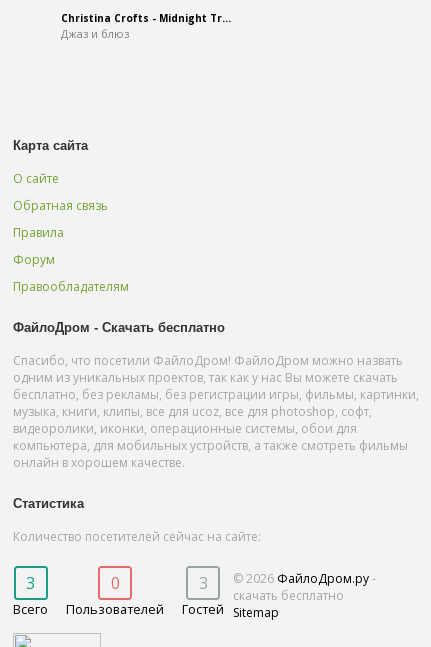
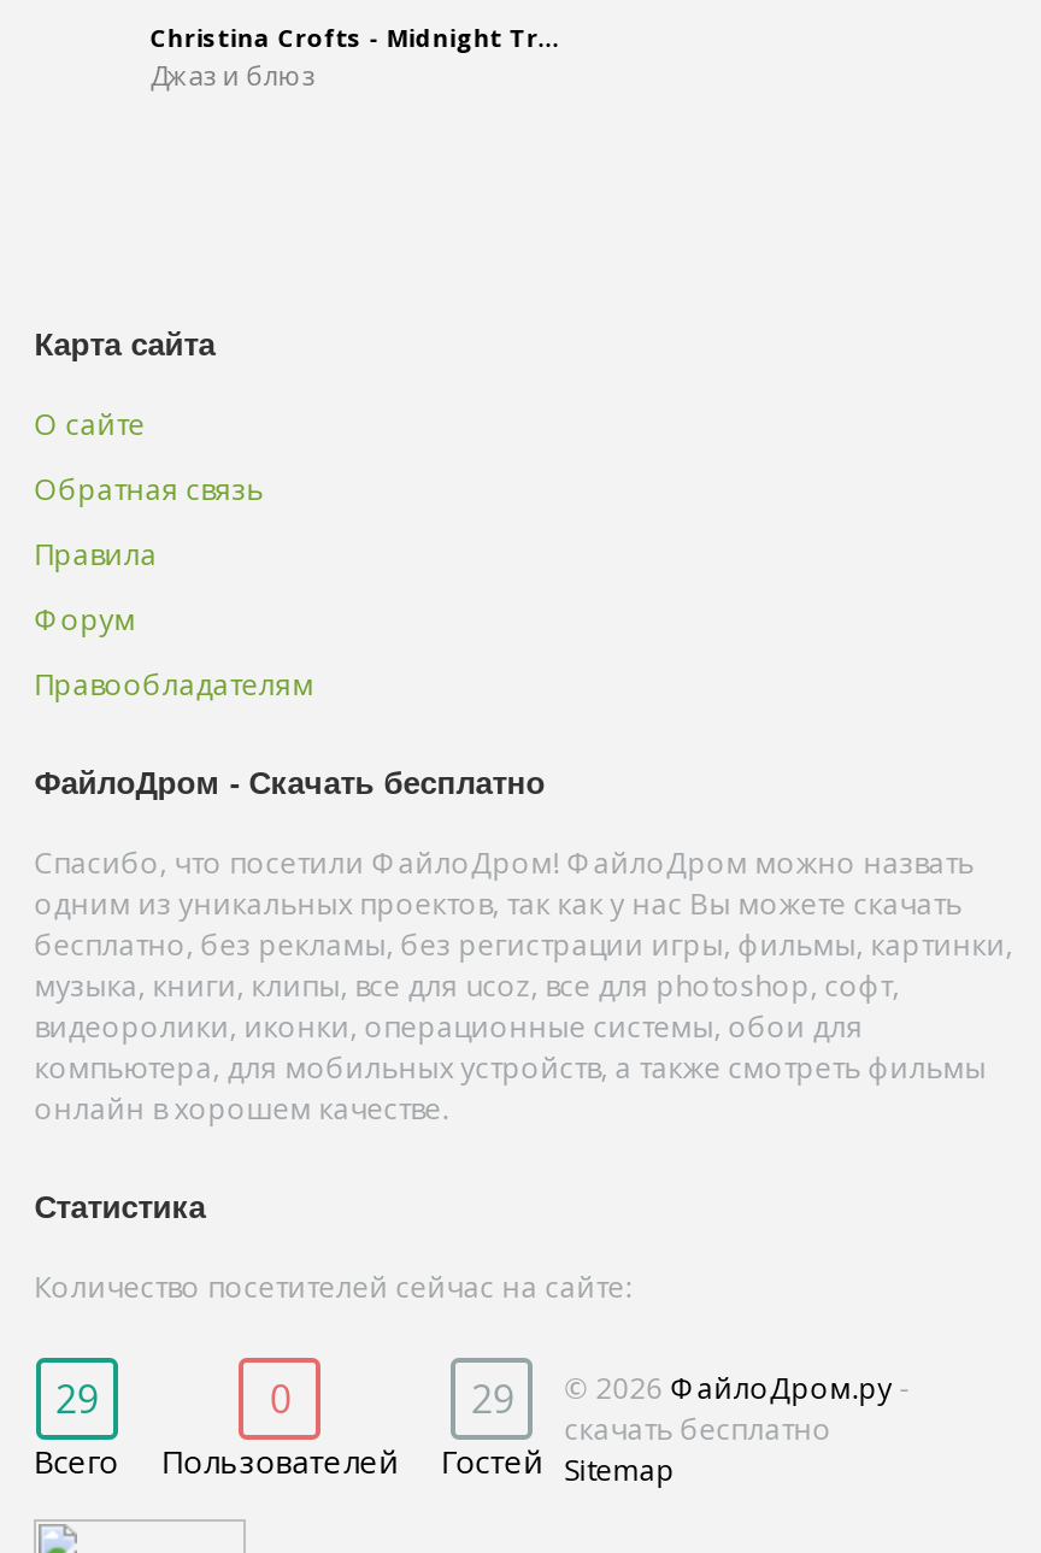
[26,572,35,594] 3 -> [55,1373,98,1426] 29
[199,572,208,594] 3 -> [470,1373,514,1426] 29

